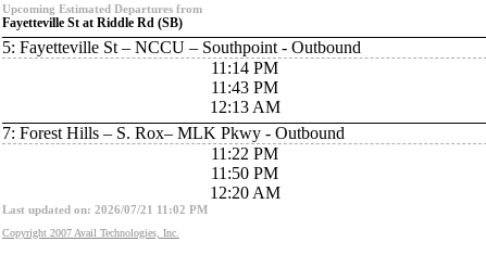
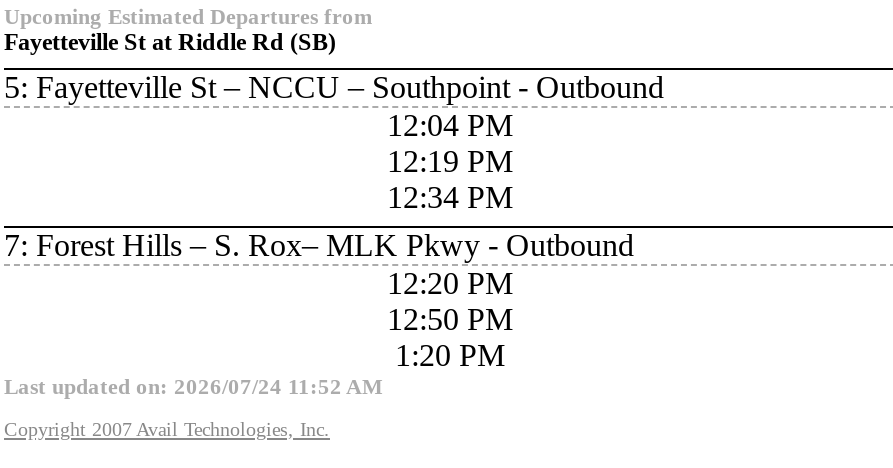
[209,59,280,116] 11:14 PM | 11:43 PM | 12:13 AM -> [387,108,513,214] 12:04 PM | 12:19 PM | 12:34 PM
[2,144,280,216] 11:22 PM | 11:50 PM | 12:20 AM | Last updated on: 2026/07/21 11:02 PM -> [4,266,513,398] 12:20 PM | 12:50 PM | 1:20 PM | Last updated on: 2026/07/24 11:52 AM

